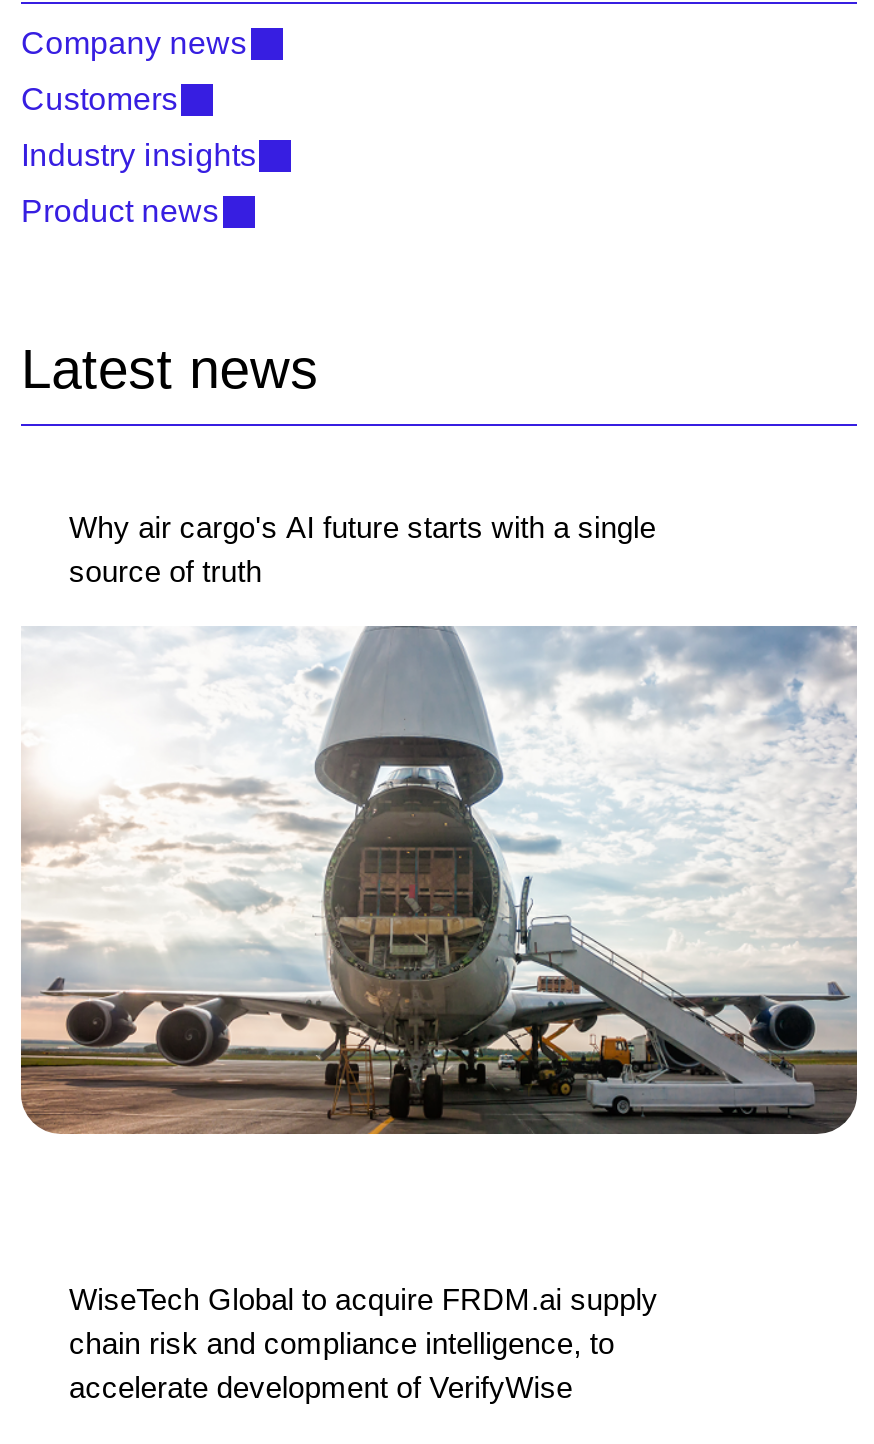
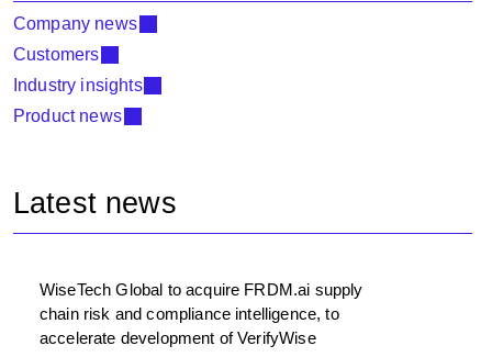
[69,510,656,588] Why air cargo's AI future starts with a single | source of truth -> none
[19,624,859,1136] [image] -> none

